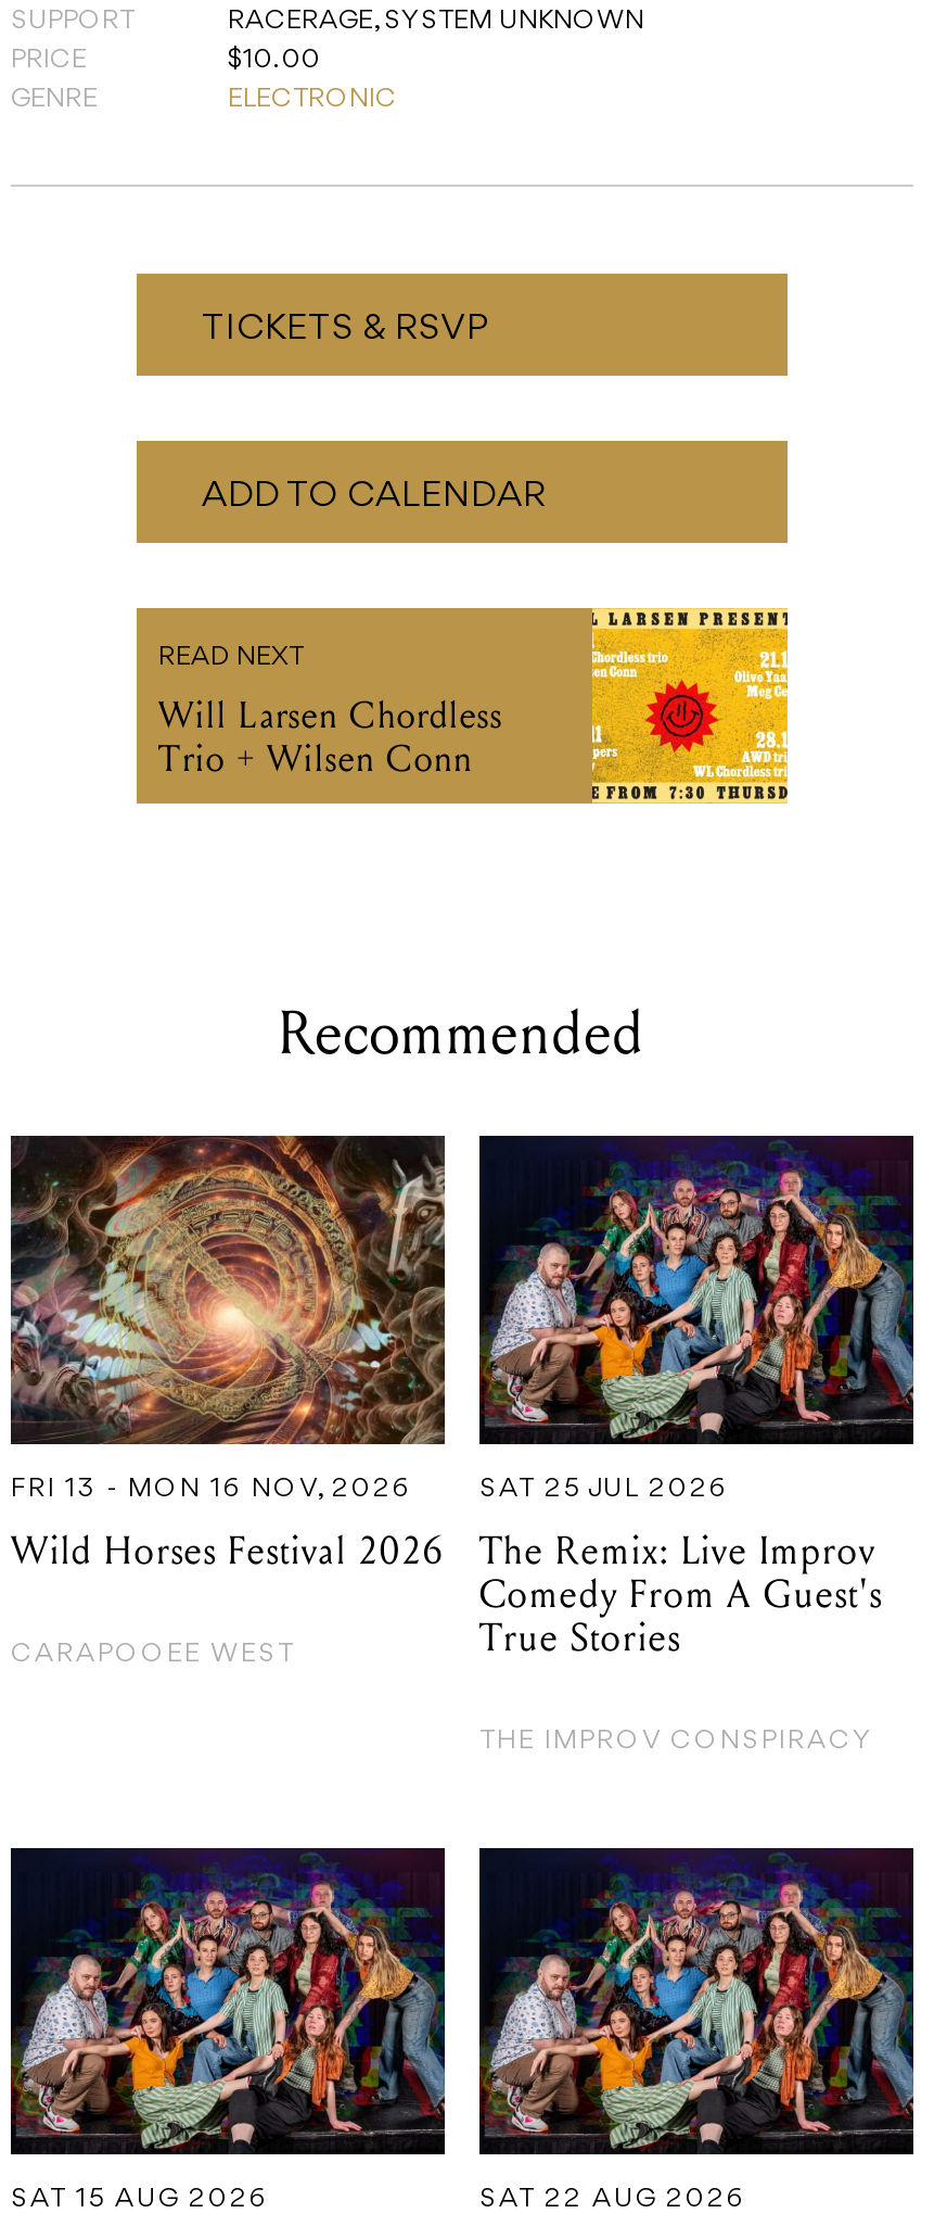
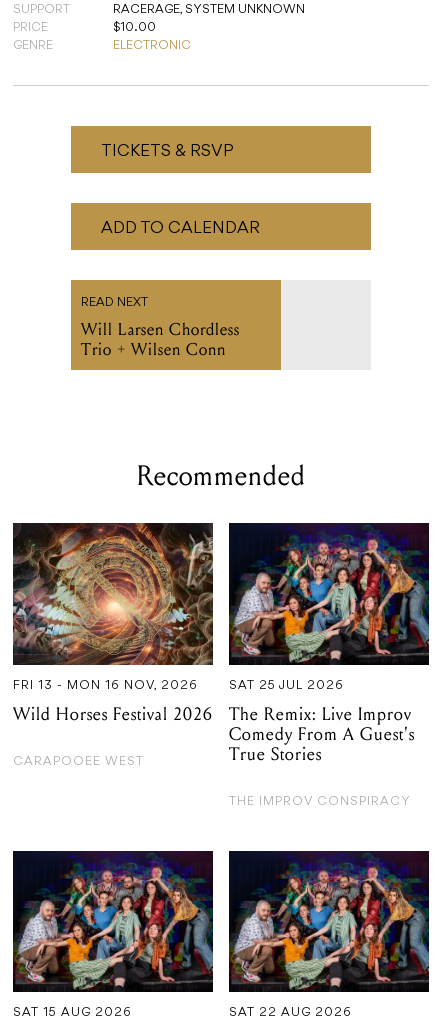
[590,608,790,806] [image] -> none

